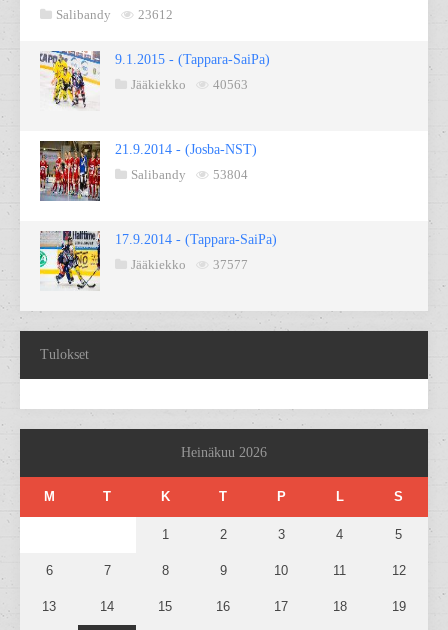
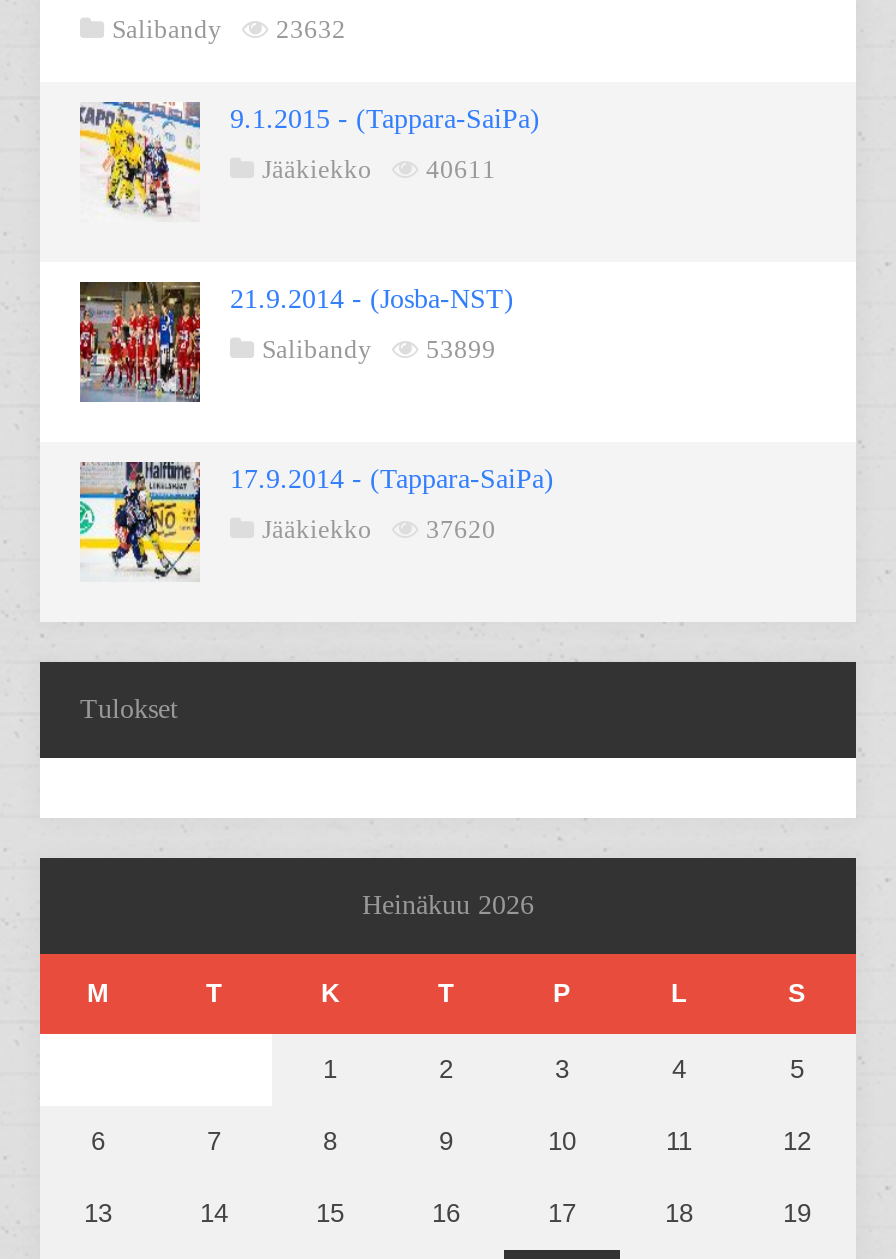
[56,6,173,21] Salibandy 23612 -> [112,13,346,43] Salibandy 23632
[131,76,248,91] Jääkiekko 40563 -> [262,153,496,183] Jääkiekko 40611
[131,166,248,181] Salibandy 53804 -> [262,333,496,363] Salibandy 53899
[131,256,248,271] Jääkiekko 37577 -> [262,513,496,543] Jääkiekko 37620

